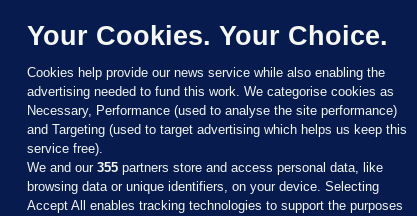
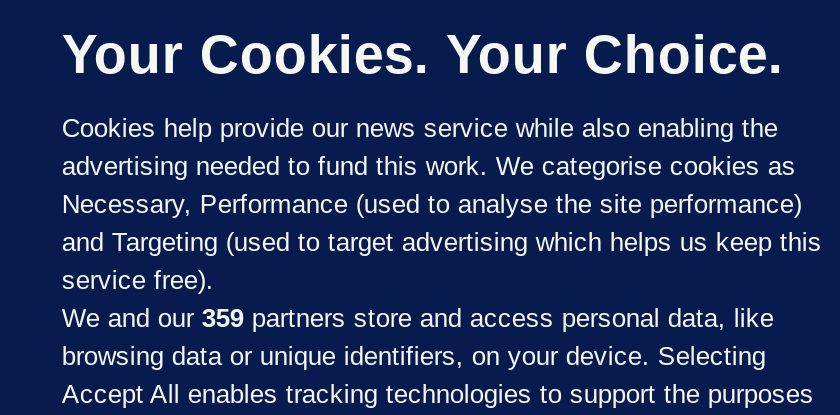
[27,160,383,175] We and our 355 partners store and access personal data, like -> [62,303,774,333] We and our 359 partners store and access personal data, like

